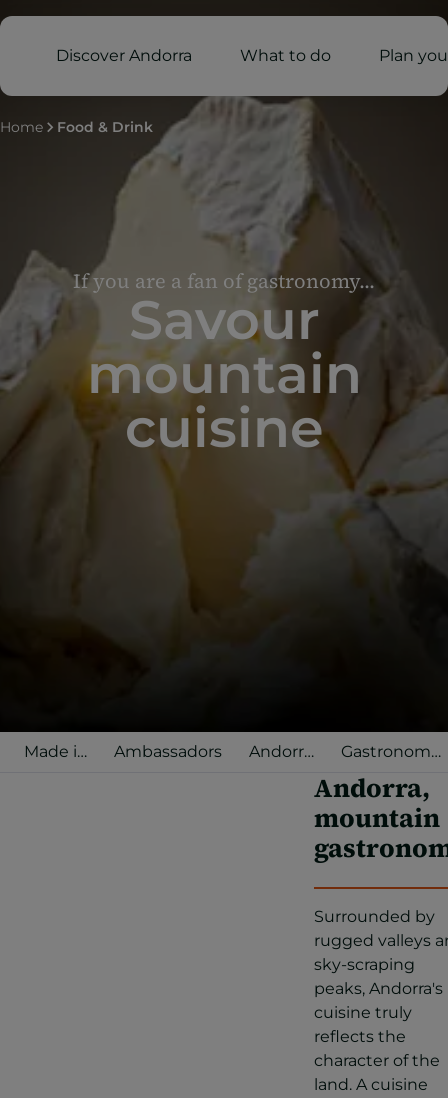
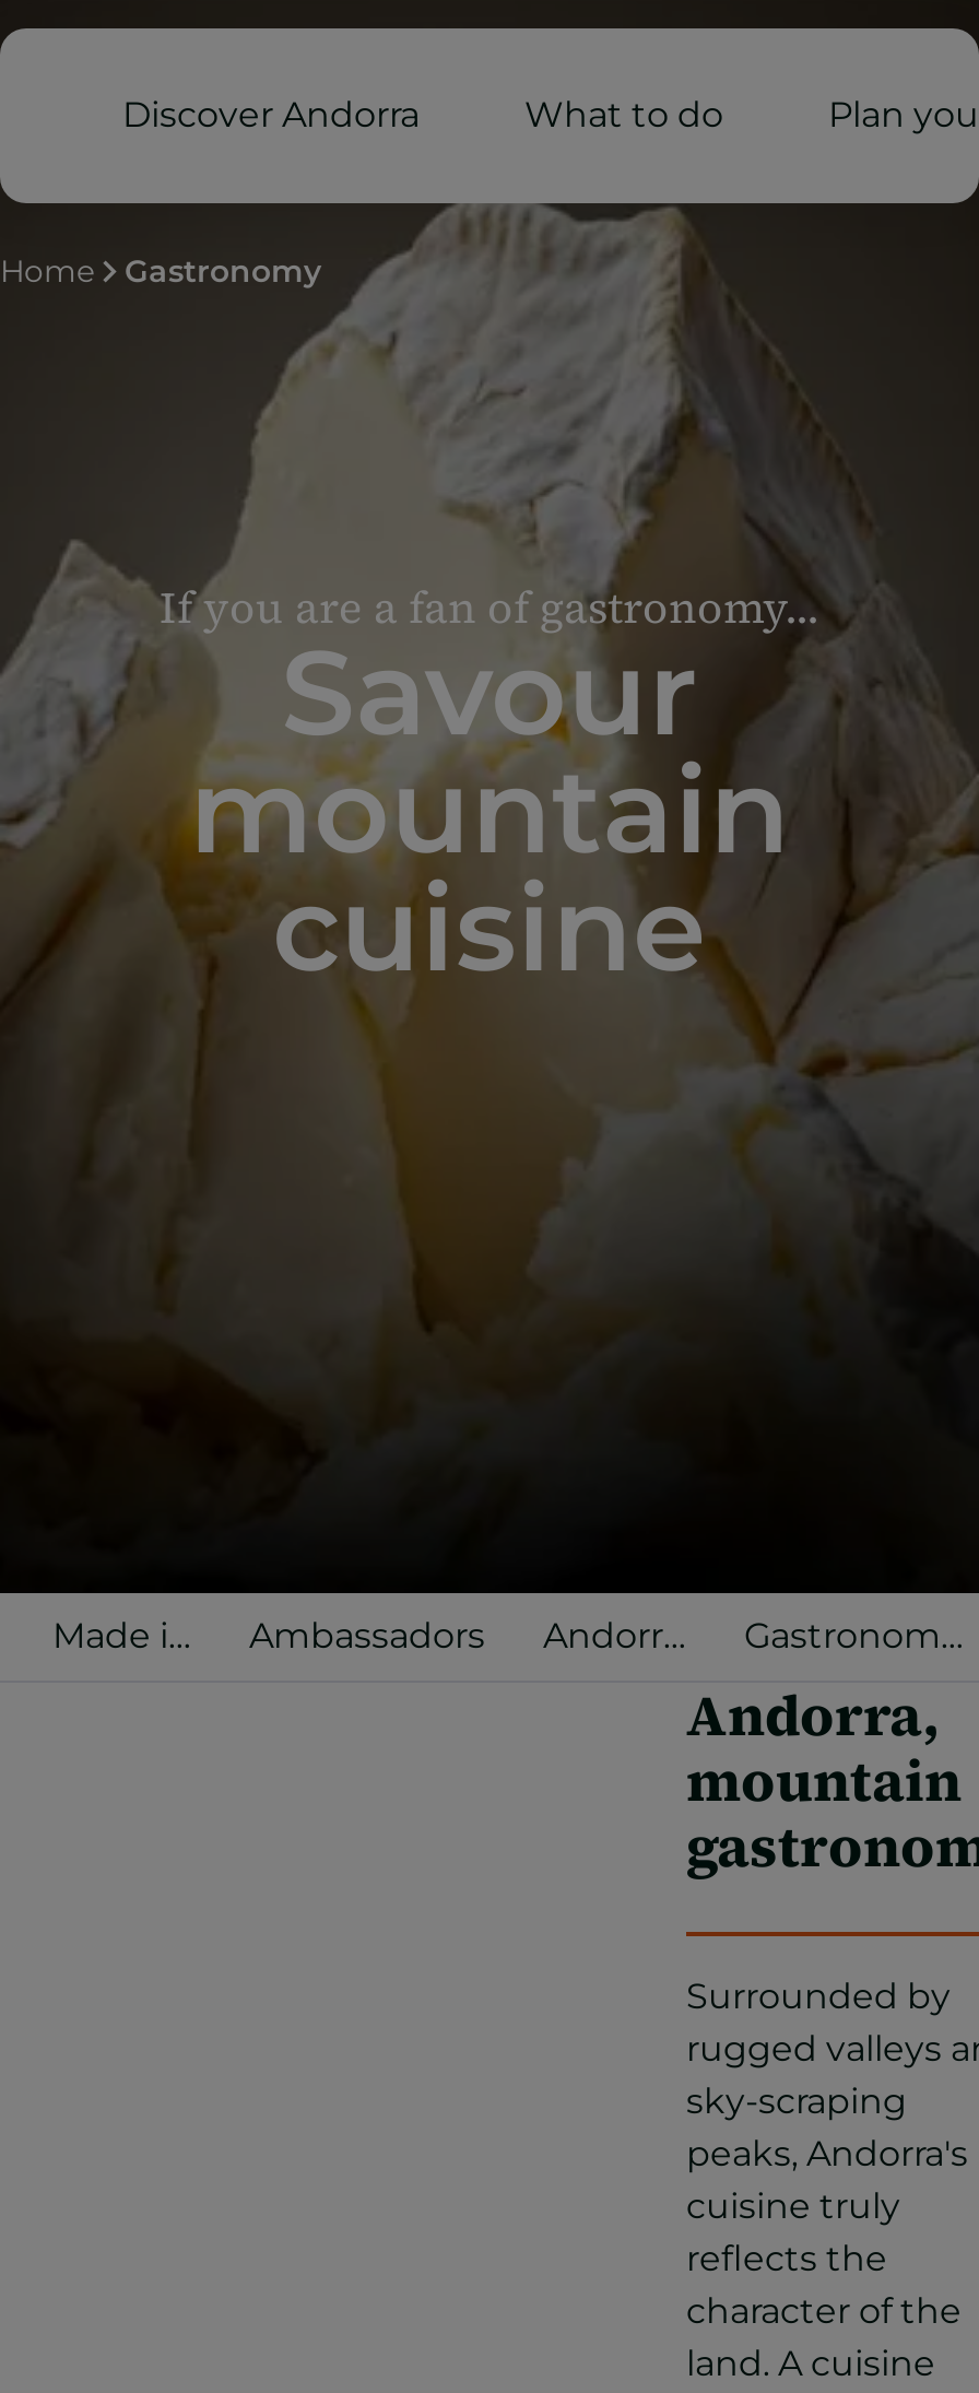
[57,118,153,136] Food & Drink -> [125,251,321,291] Gastronomy

